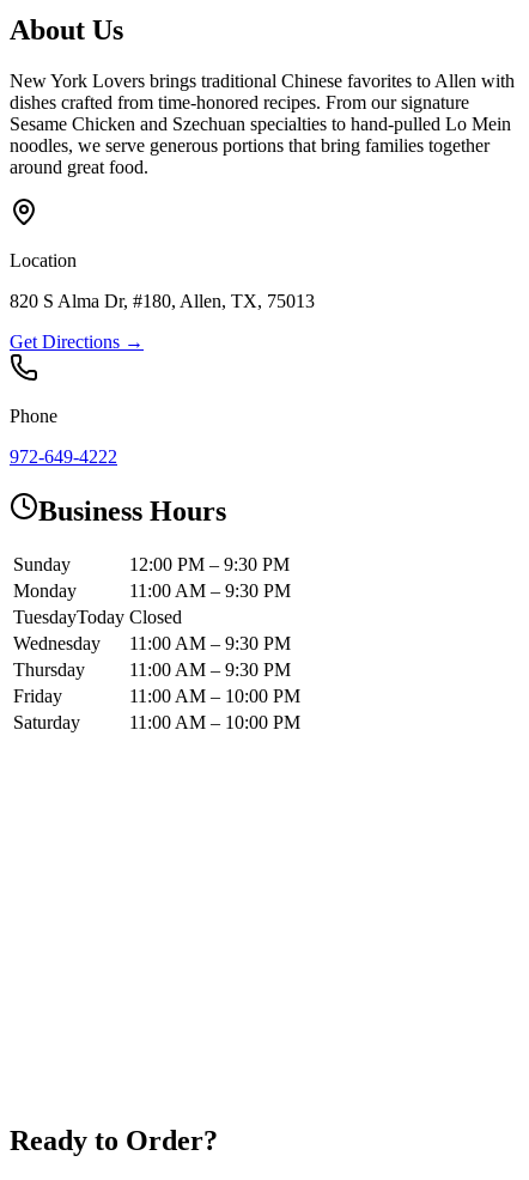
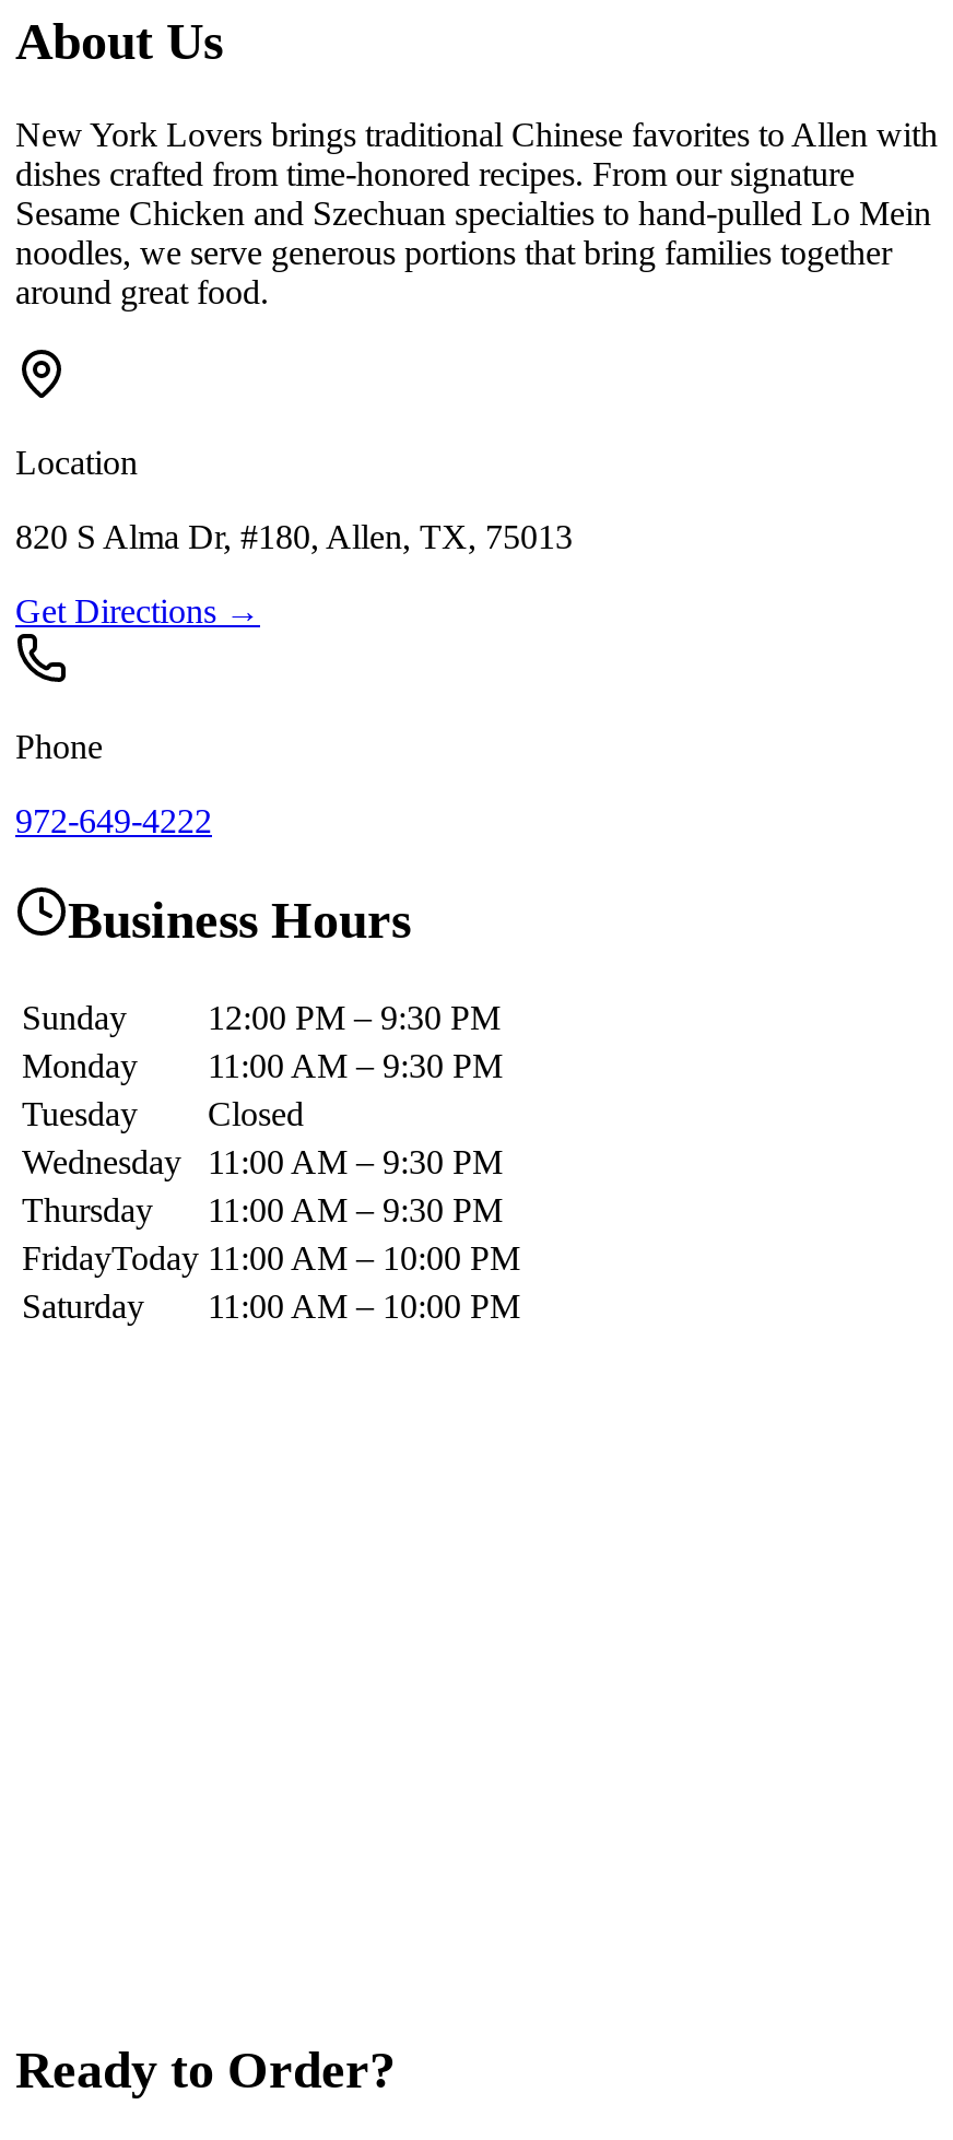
[13,607,182,628] TuesdayToday Closed -> [22,1096,304,1133] Tuesday | Closed
[13,686,300,707] Friday | 11:00 AM – 10:00 PM -> [22,1240,520,1277] FridayToday 11:00 AM – 10:00 PM

